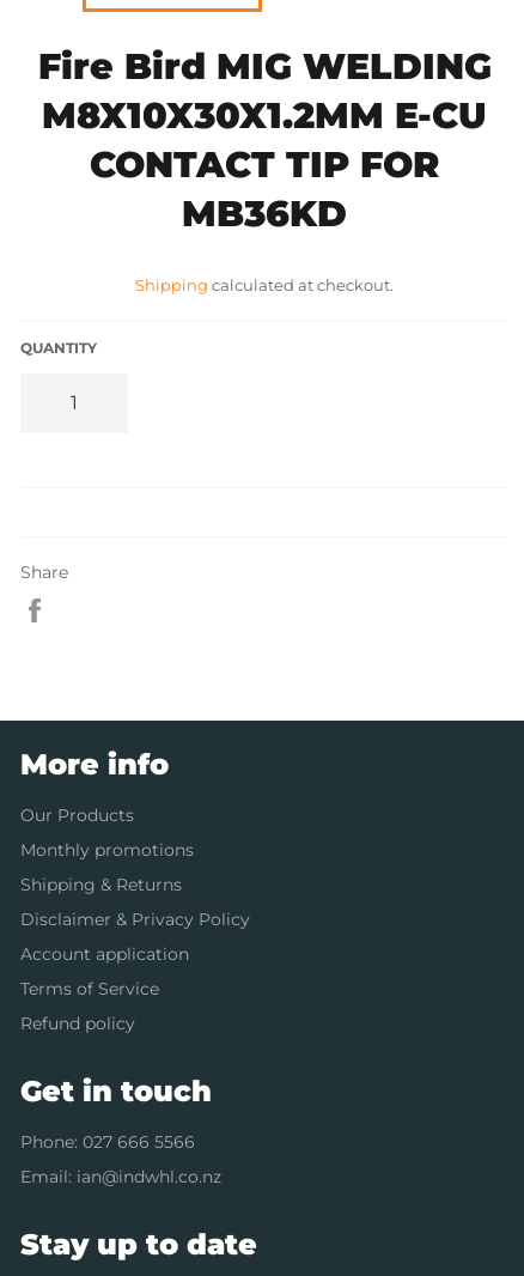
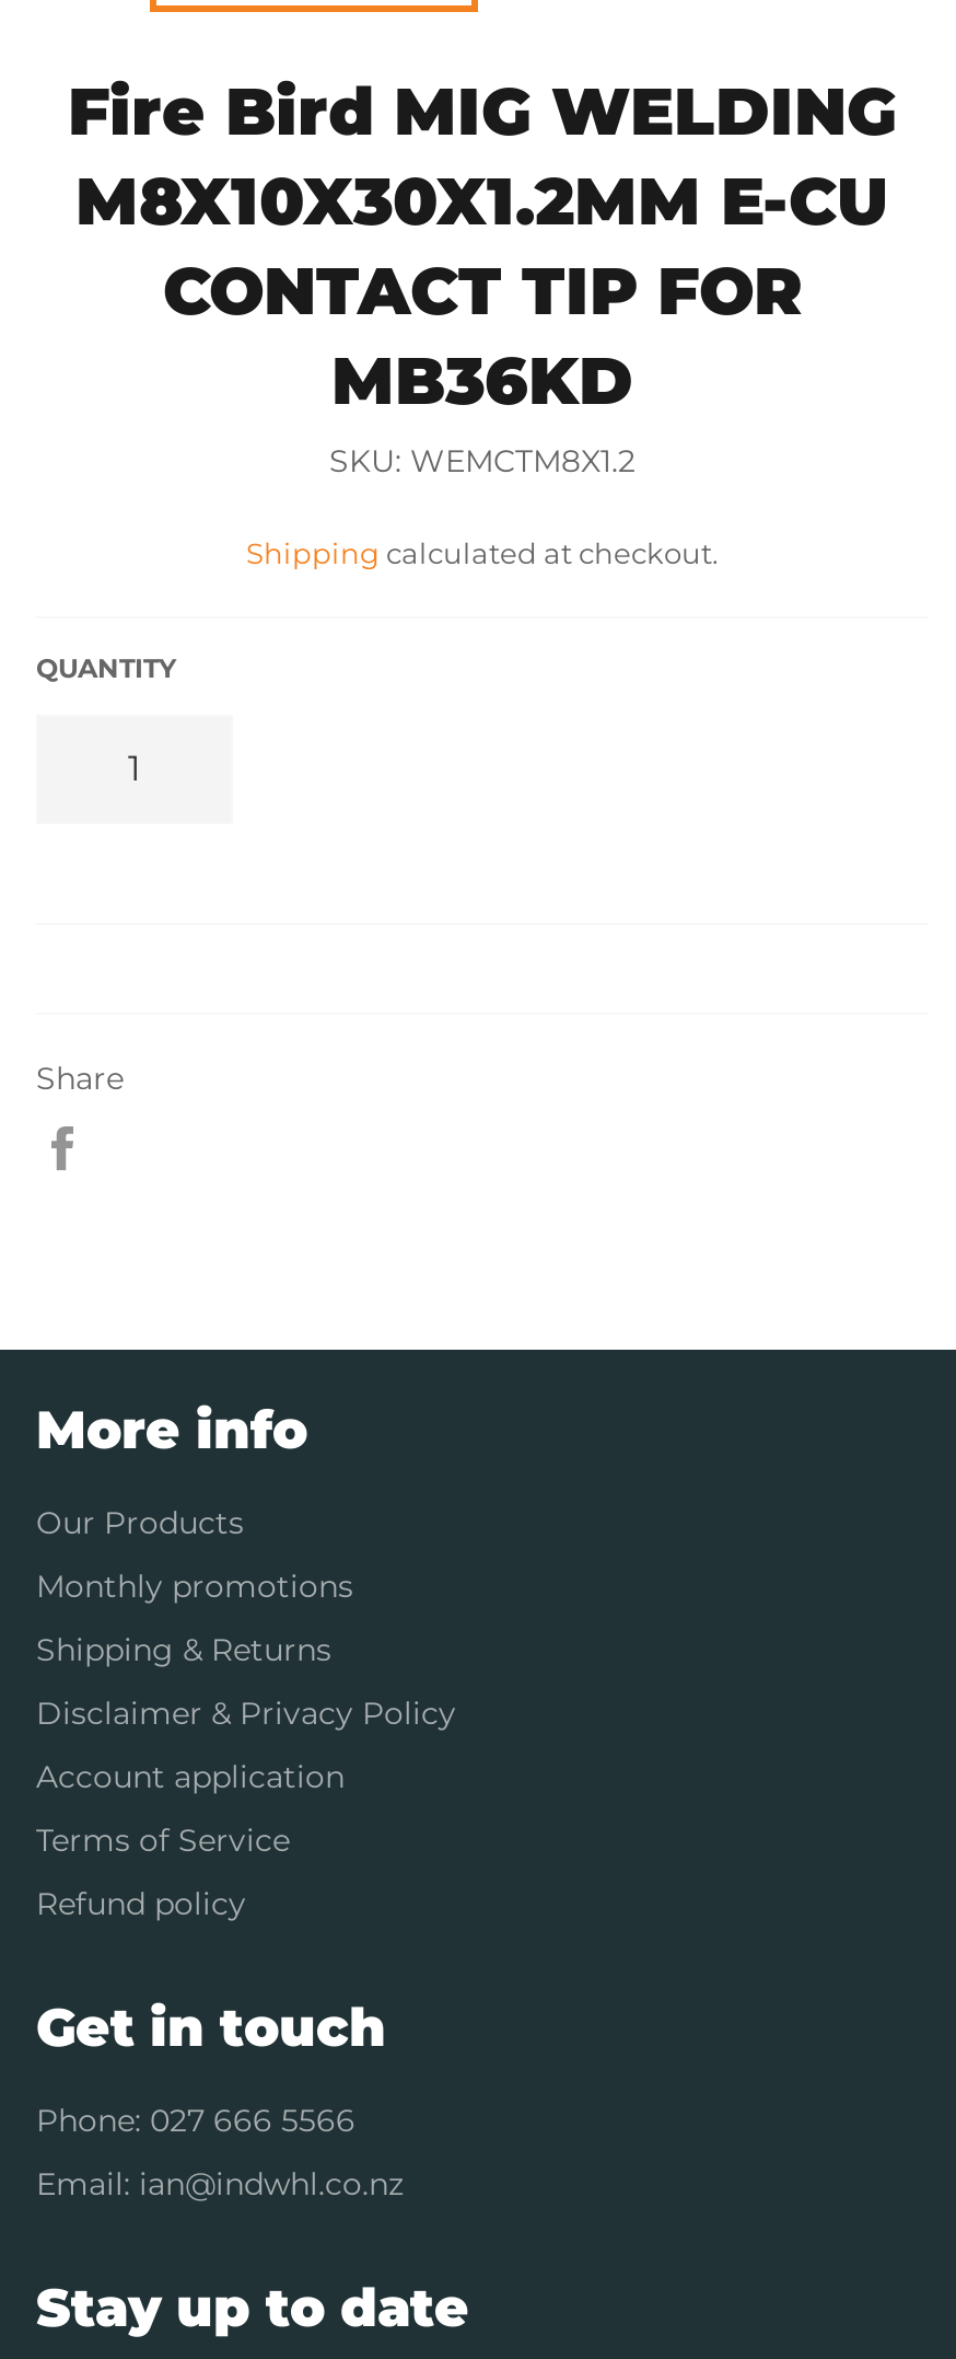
none -> [329,440,636,480] SKU: WEMCTM8X1.2

